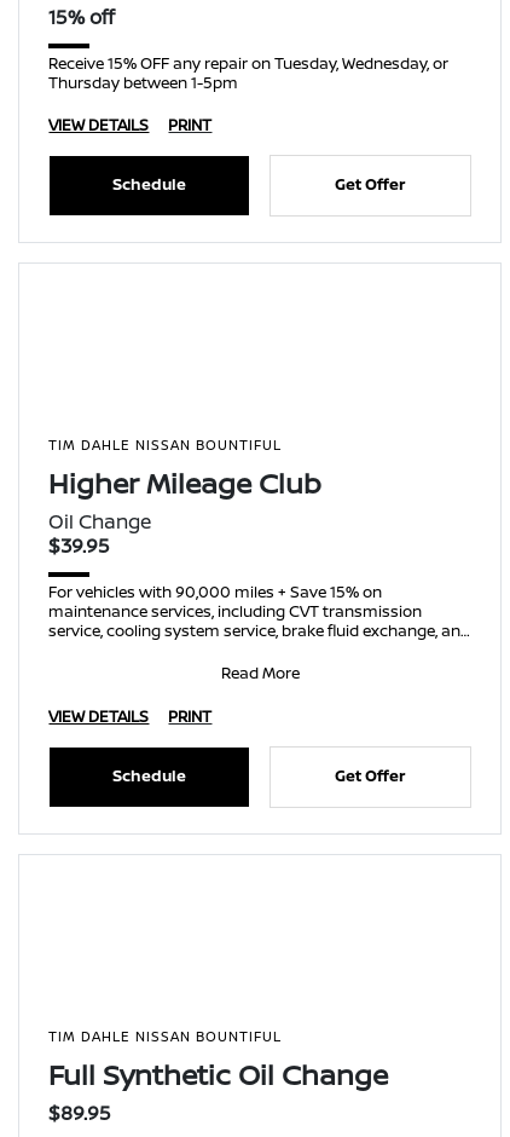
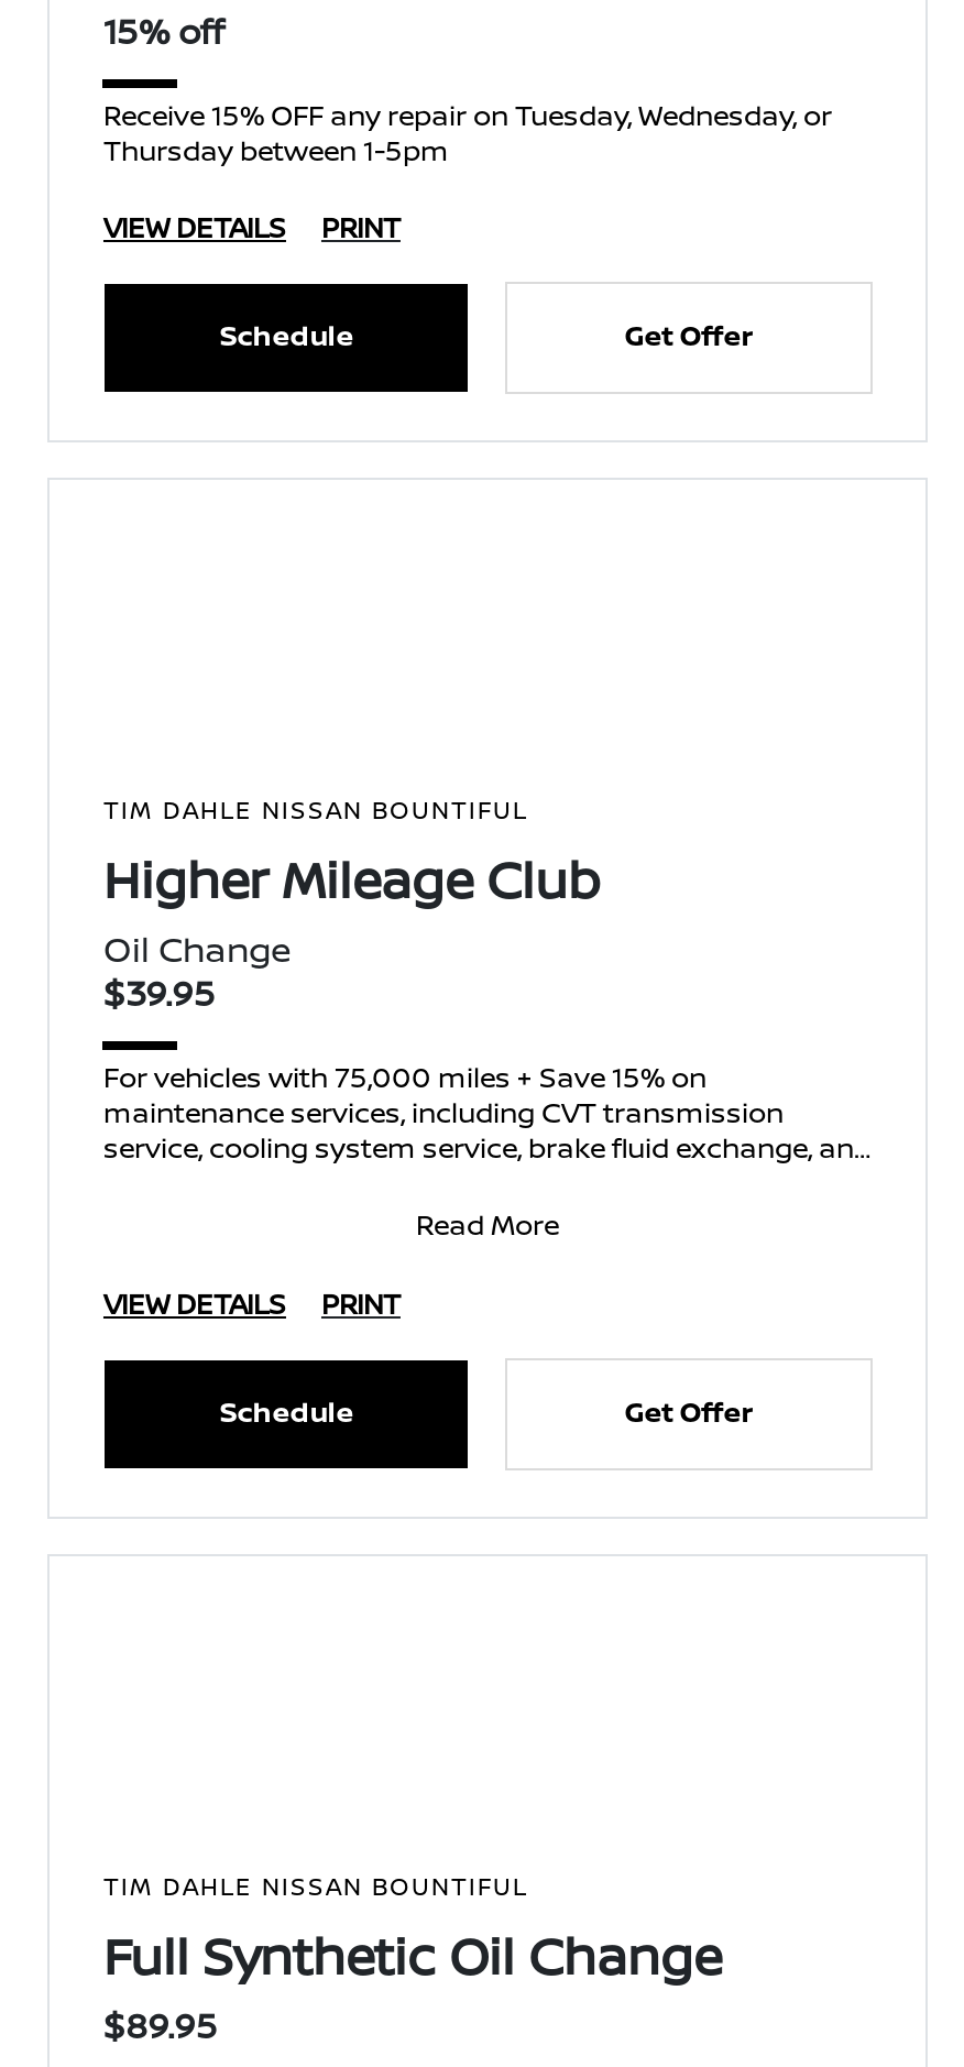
[49,581,382,602] For vehicles with 90,000 miles + Save 15% on -> [103,1057,706,1096] For vehicles with 75,000 miles + Save 15% on

